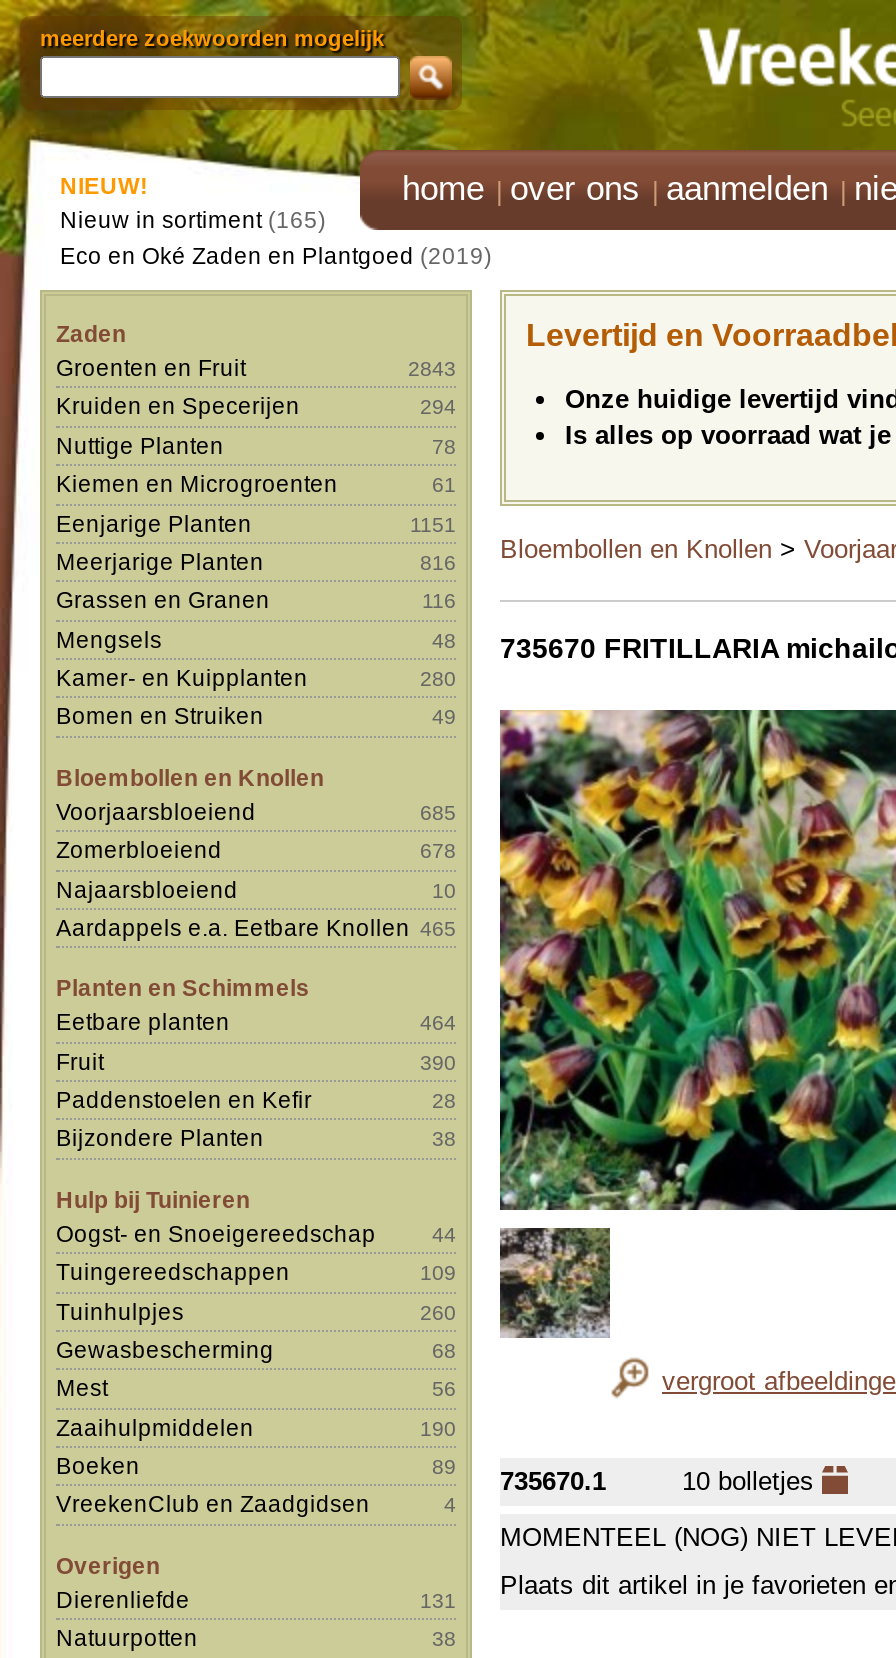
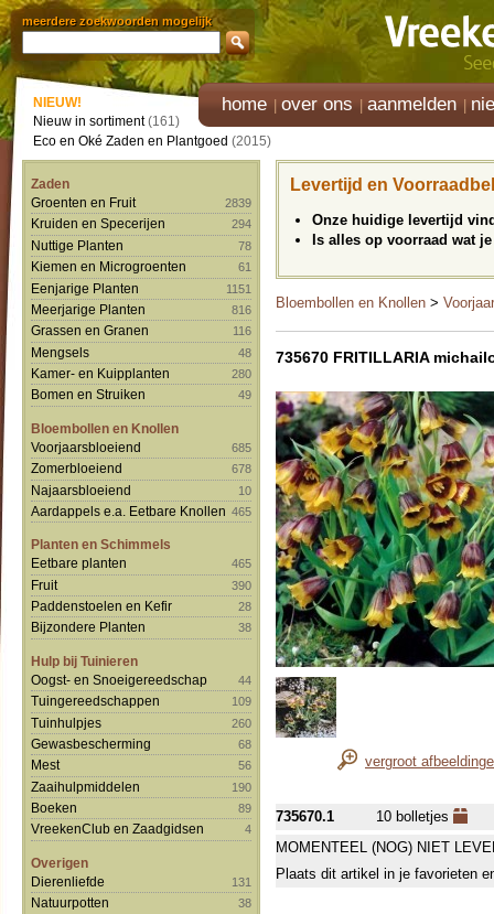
[60,206,326,232] Nieuw in sortiment (165) -> [33,114,180,128] Nieuw in sortiment (161)
[60,243,492,269] Eco en Oké Zaden en Plantgoed (2019) -> [33,134,271,148] Eco en Oké Zaden en Plantgoed (2015)
[408,356,456,380] 2843 -> [225,196,251,209] 2839
[420,1010,456,1034] 464 -> [232,557,251,570] 465

